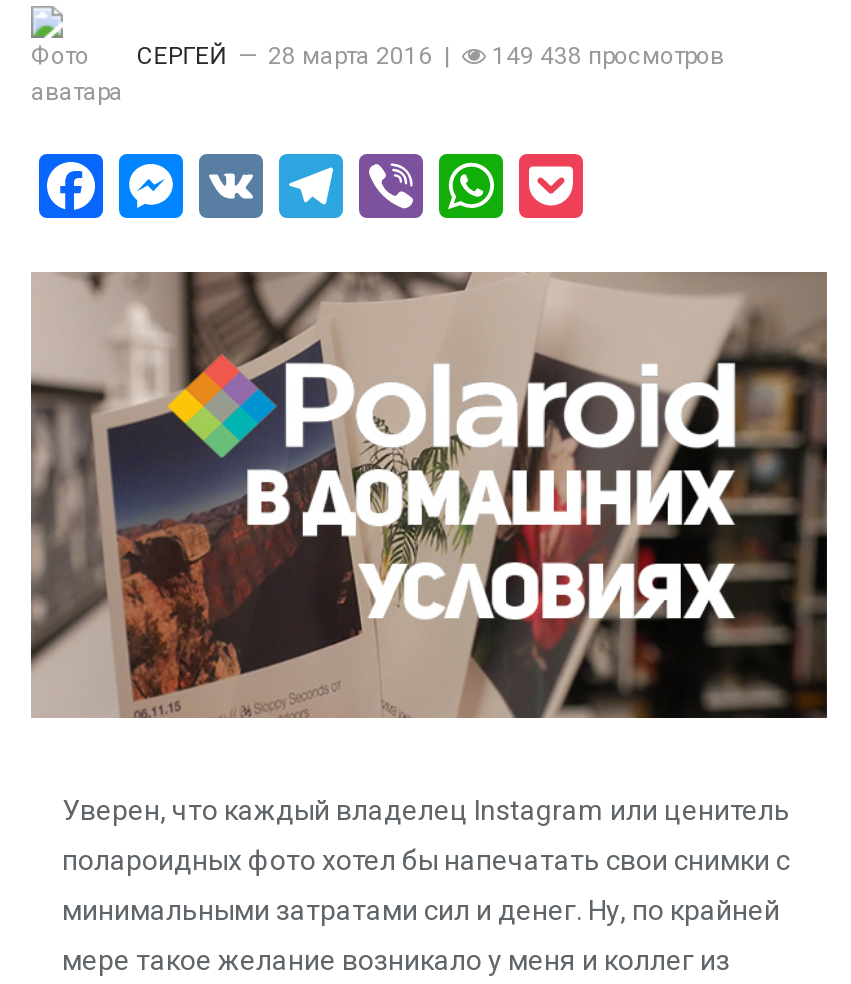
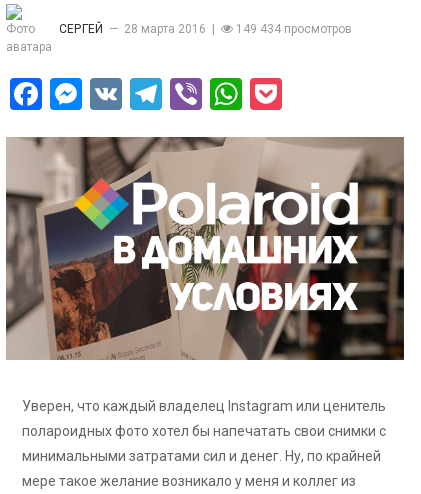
[137,42,724,70] СЕРГЕЙ 28 марта 2016 149 438 просмотров -> [59,22,352,36] СЕРГЕЙ 28 марта 2016 149 434 просмотров

